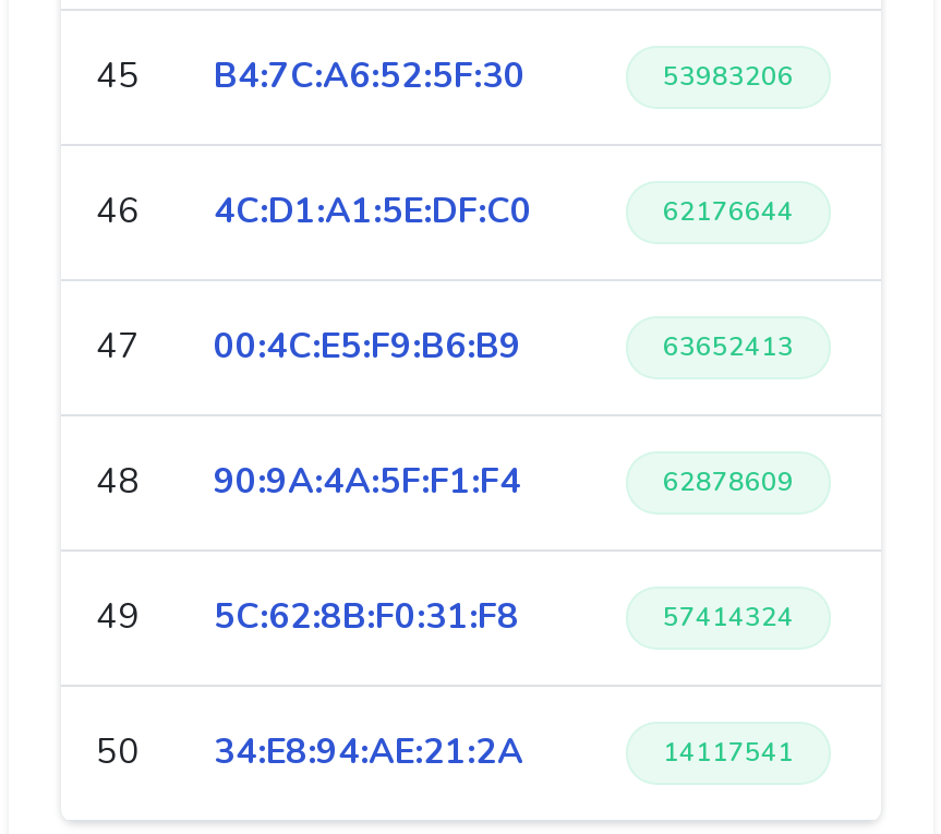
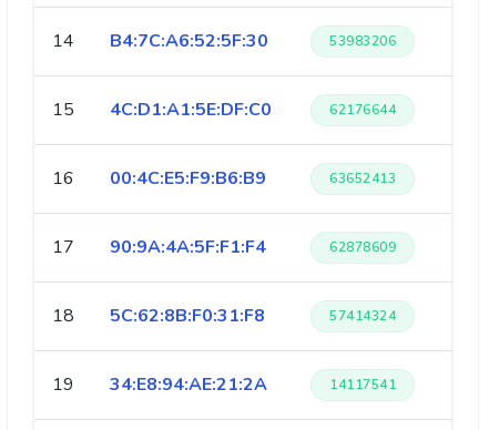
[96,52,526,100] 45 B4:7C:A6:52:5F:30 -> [52,29,268,53] 14 B4:7C:A6:52:5F:30
[96,188,532,235] 46 4C:D1:A1:5E:DF:C0 -> [52,98,272,122] 15 4C:D1:A1:5E:DF:C0
[96,323,521,371] 47 00:4C:E5:F9:B6:B9 -> [52,166,266,191] 16 00:4C:E5:F9:B6:B9
[96,458,521,506] 48 90:9A:4A:5F:F1:F4 -> [52,235,266,259] 17 90:9A:4A:5F:F1:F4
[96,593,519,641] 49 5C:62:8B:F0:31:F8 -> [52,304,265,328] 18 5C:62:8B:F0:31:F8
[96,728,523,776] 50 34:E8:94:AE:21:2A -> [52,372,267,397] 19 34:E8:94:AE:21:2A

